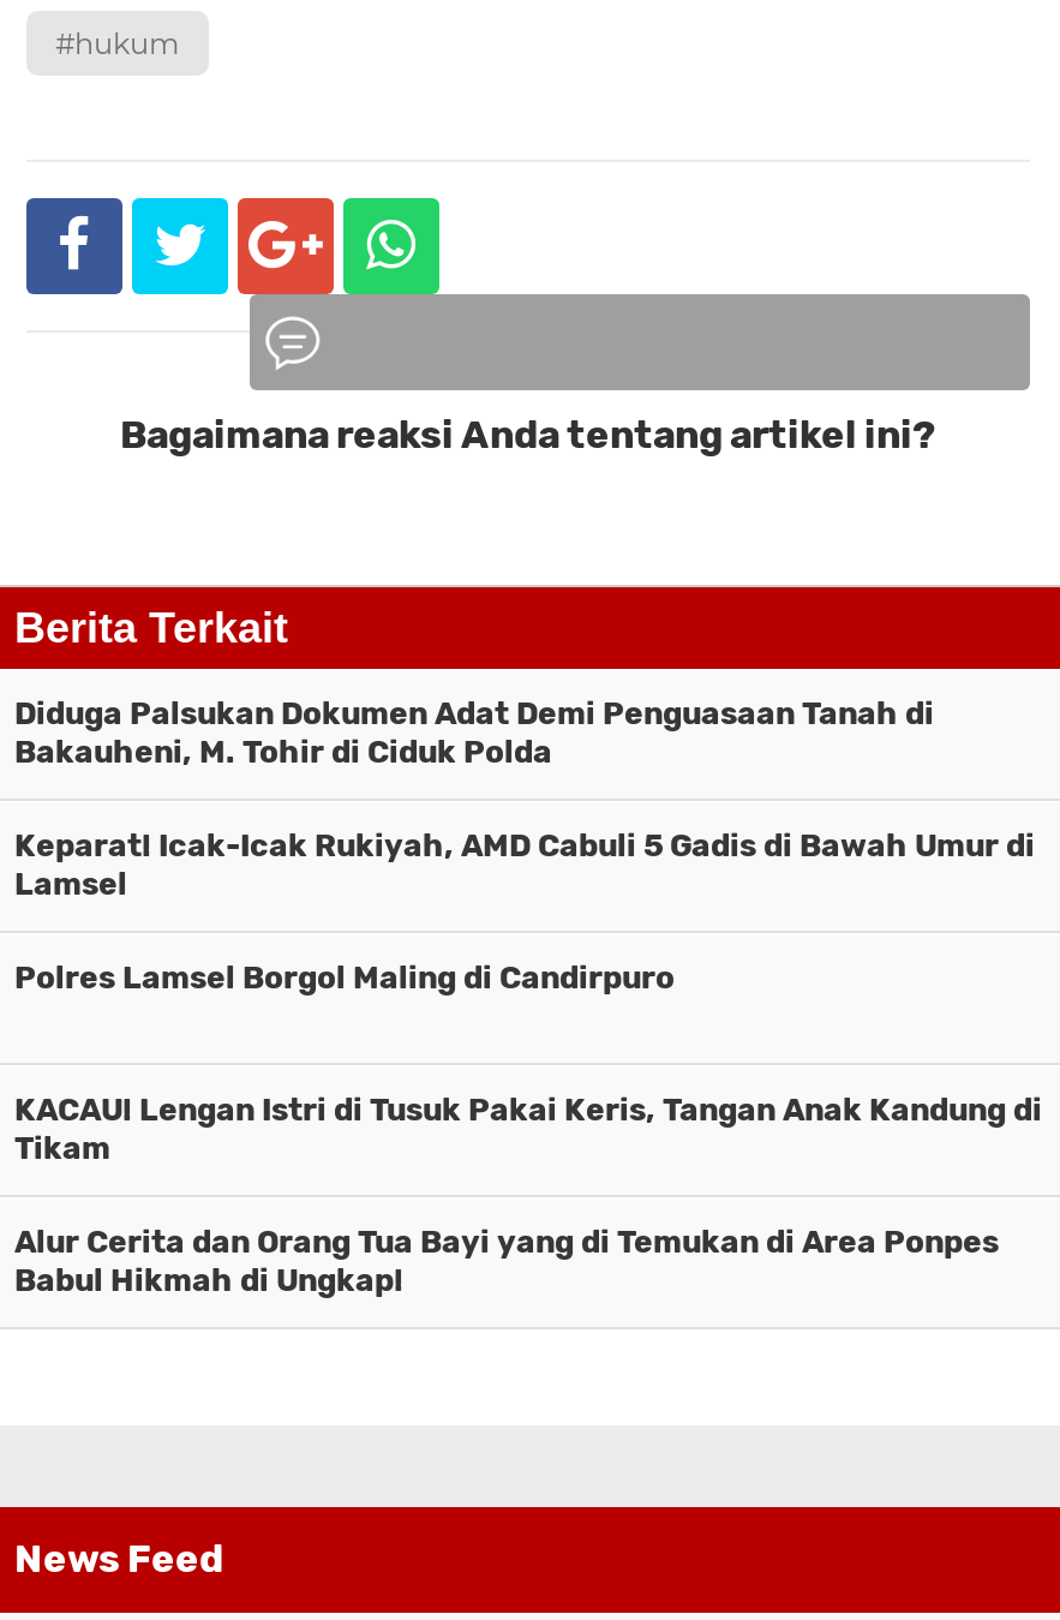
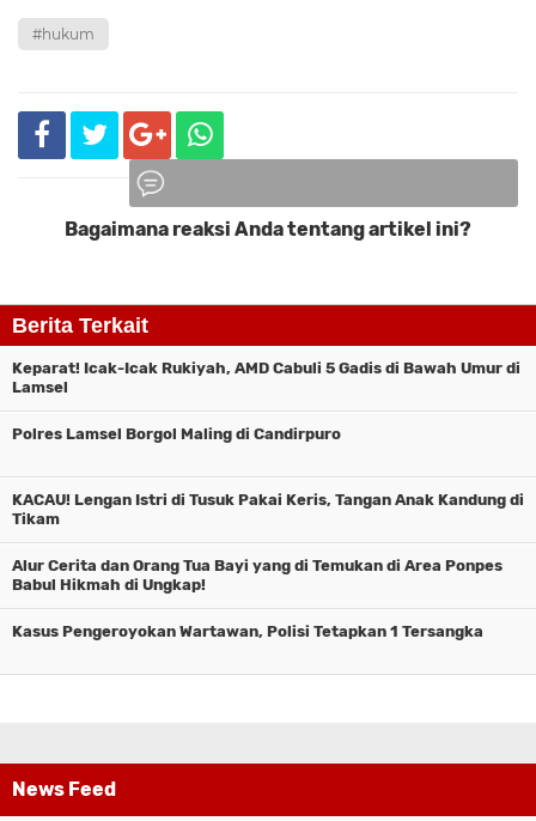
[14,695,934,770] Diduga Palsukan Dokumen Adat Demi Penguasaan Tanah di | Bakauheni, M. Tohir di Ciduk Polda -> none
moved [14,827,1042,1298] -> [12,359,524,594]: Keparat! Icak-Icak Rukiyah, AMD Cabuli 5 Gadis di Bawah Umur di | Lamsel | Polres Lamsel Borgol Maling di Candirpuro | KACAU! Lengan Istri di Tusuk Pakai Keris, Tangan Anak Kandung di | Tikam | Alur Cerita dan Orang Tua Bayi yang di Temukan di Area Ponpes | Babul Hikmah di Ungkap!
none -> [12,622,483,640] Kasus Pengeroyokan Wartawan, Polisi Tetapkan 1 Tersangka

